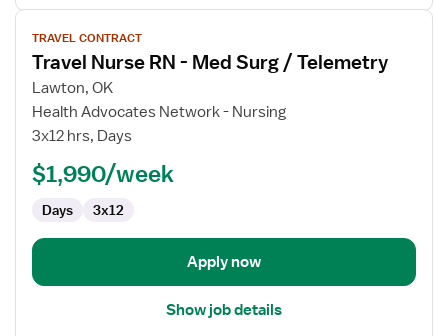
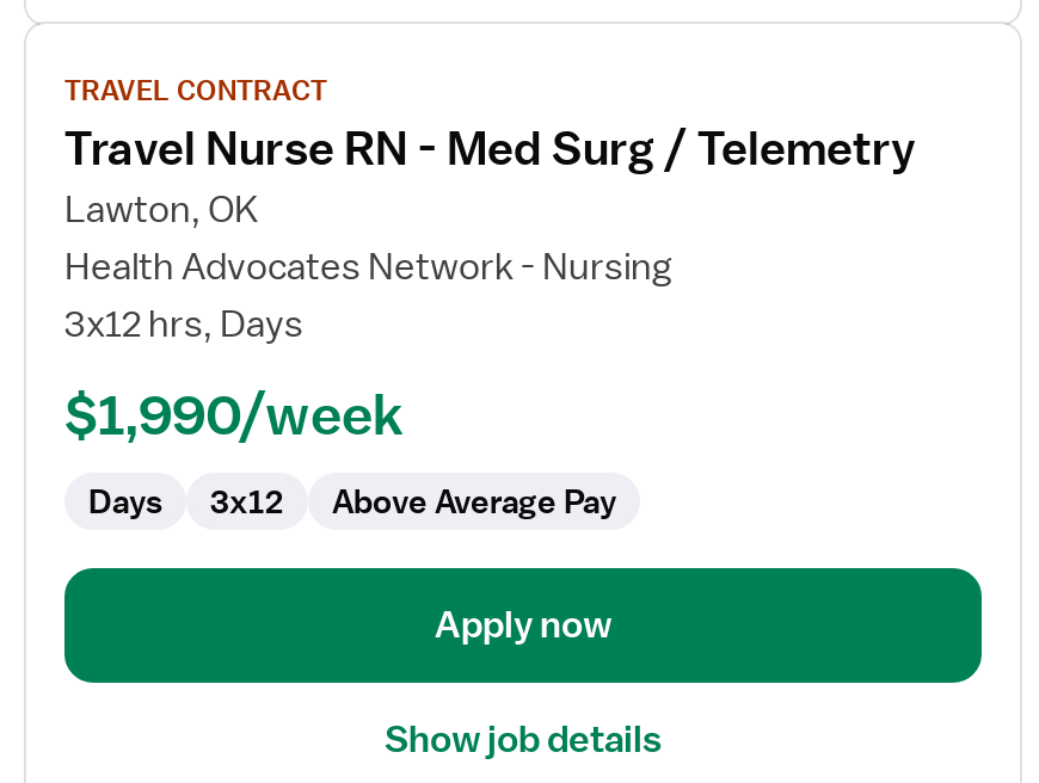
none -> [332,480,616,523] Above Average Pay

